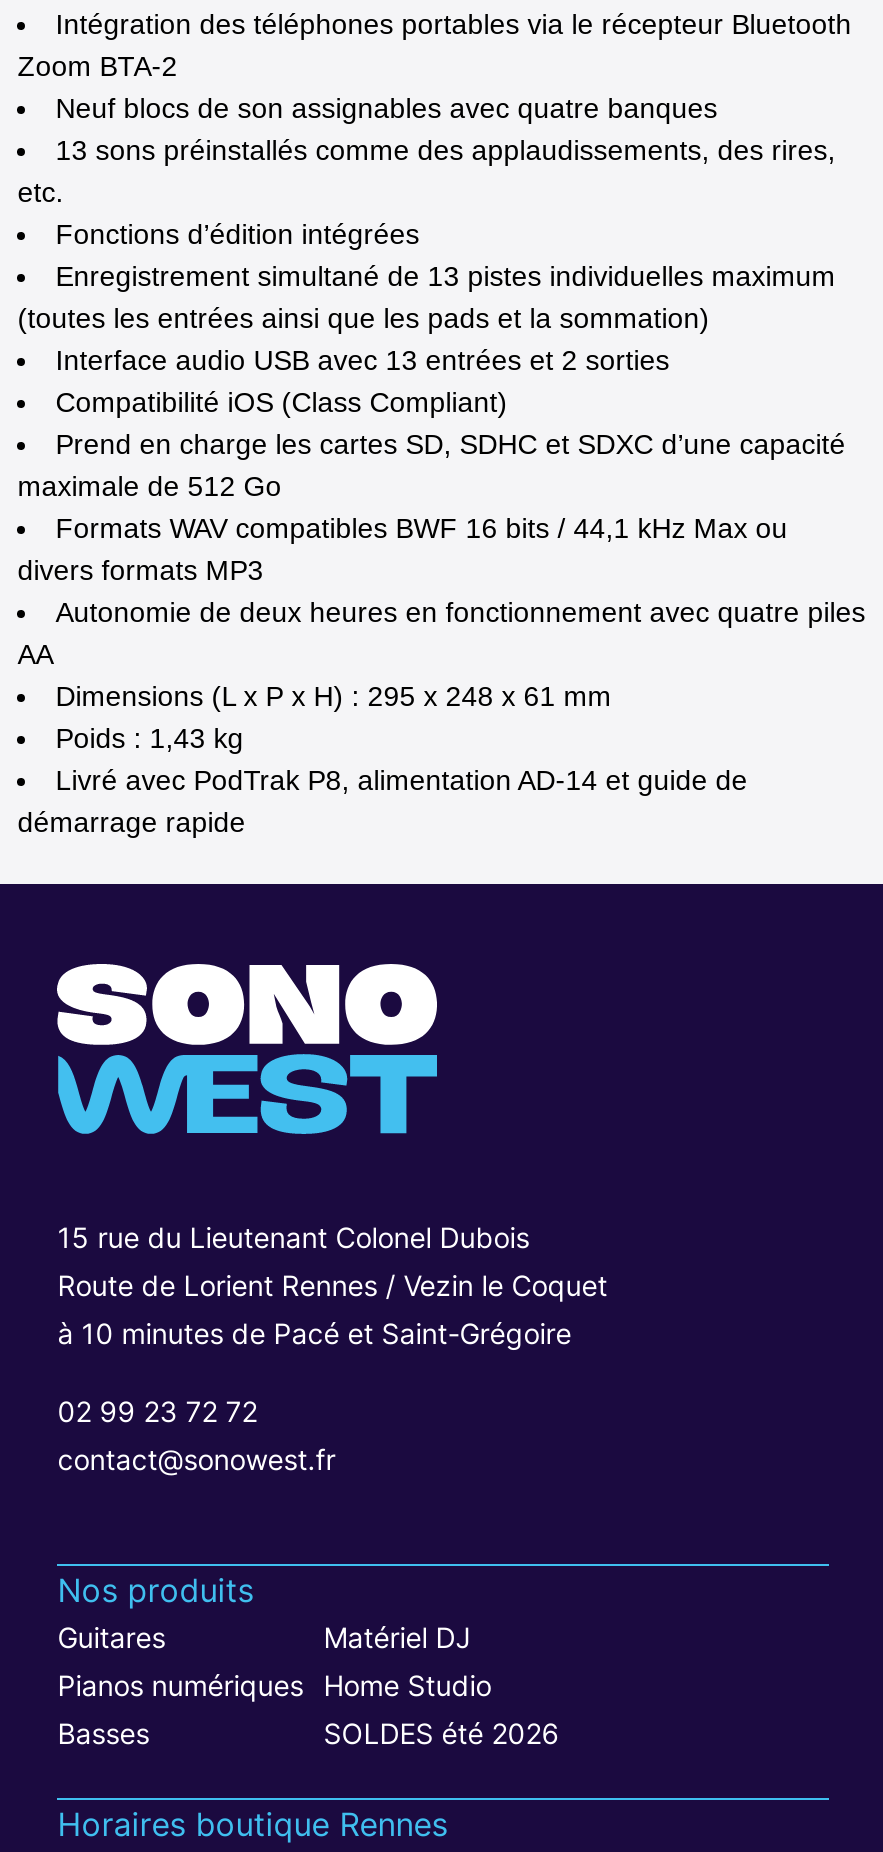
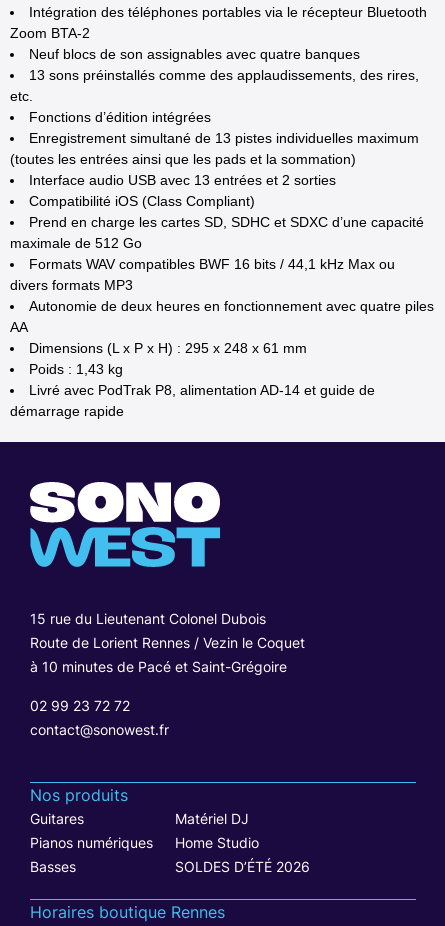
[323,1717,559,1751] SOLDES été 2026 -> [175,858,310,875] SOLDES D’ÉTÉ 2026

